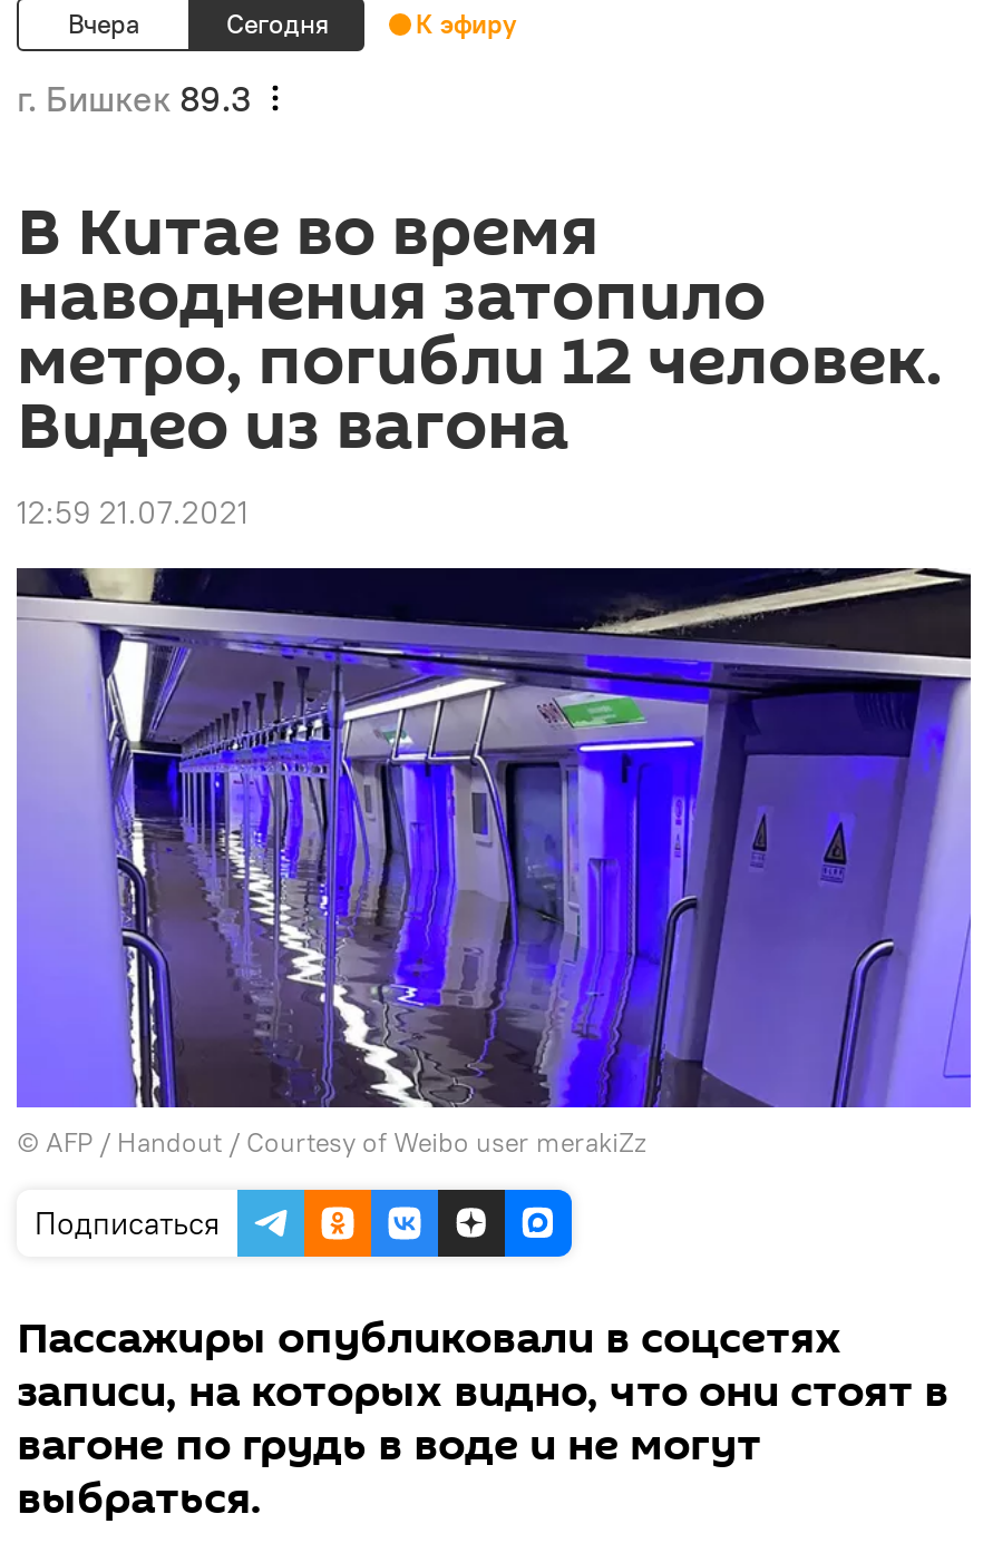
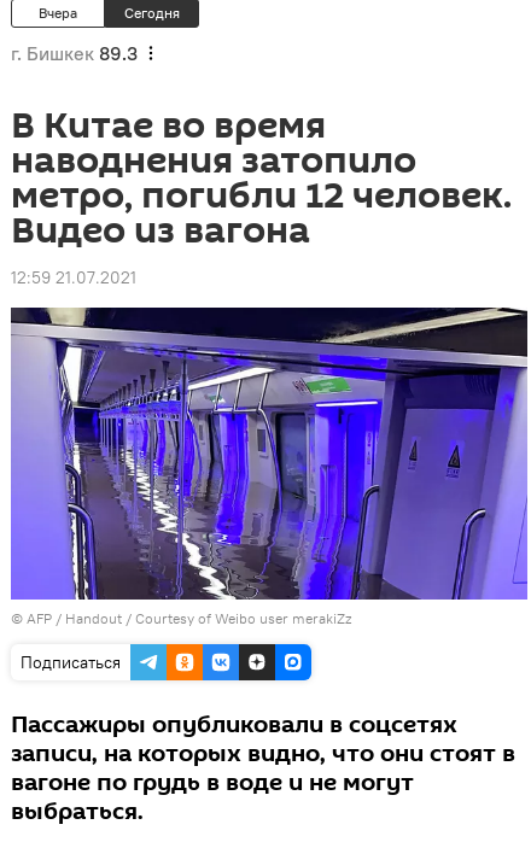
[416,7,516,40] К эфиру -> none

